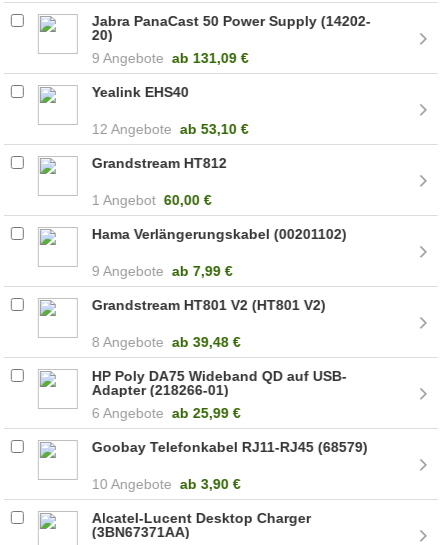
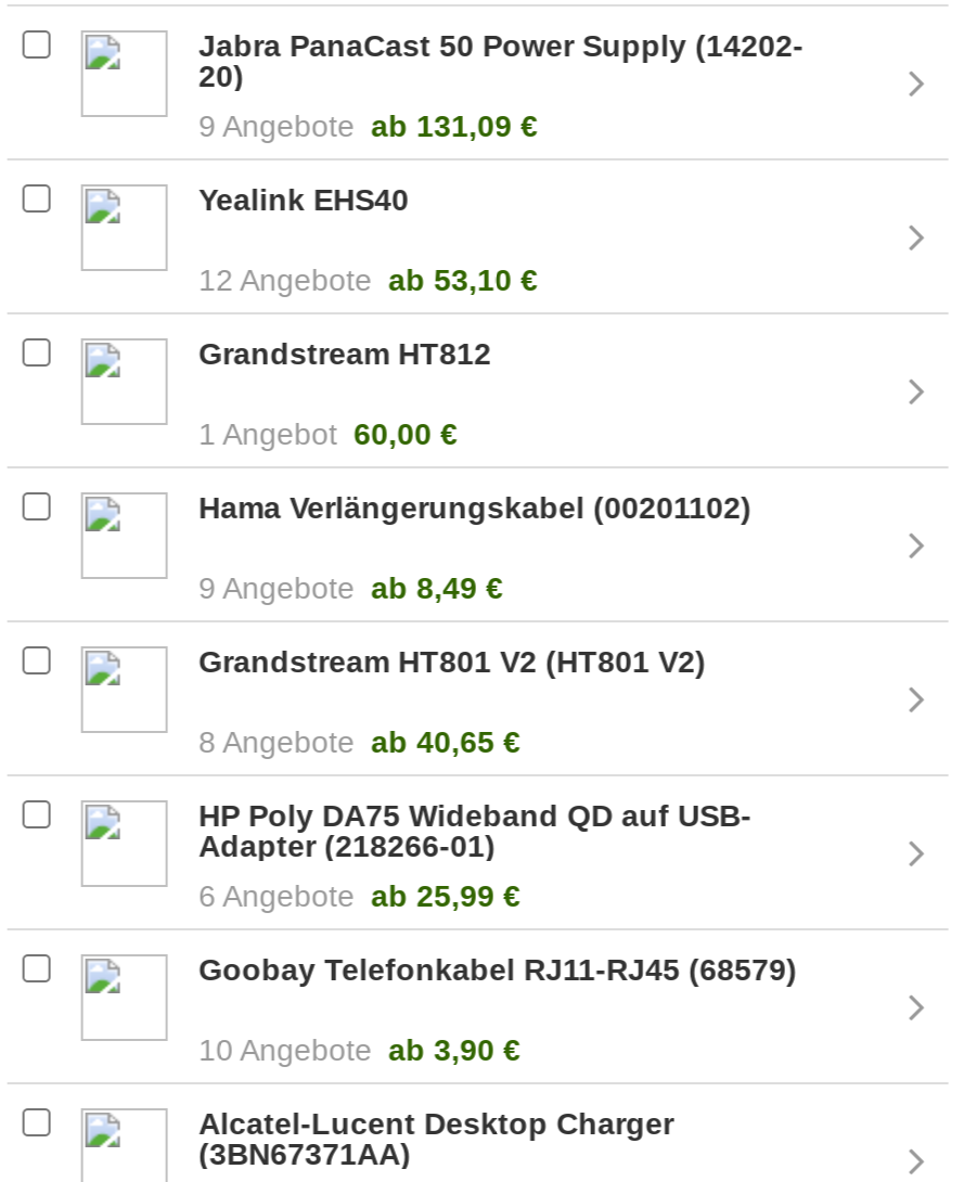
[92,263,232,279] 9 Angebote ab 7,99 € -> [198,570,503,604] 9 Angebote ab 8,49 €
[92,334,240,350] 8 Angebote ab 39,48 € -> [198,724,520,758] 8 Angebote ab 40,65 €

